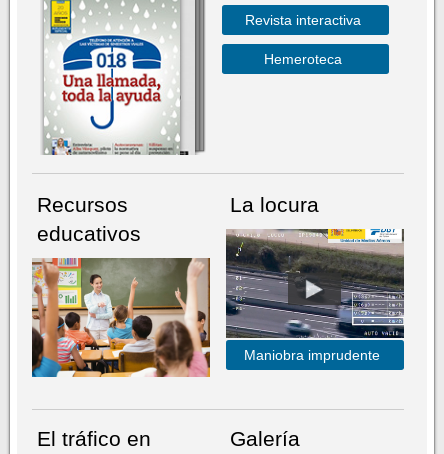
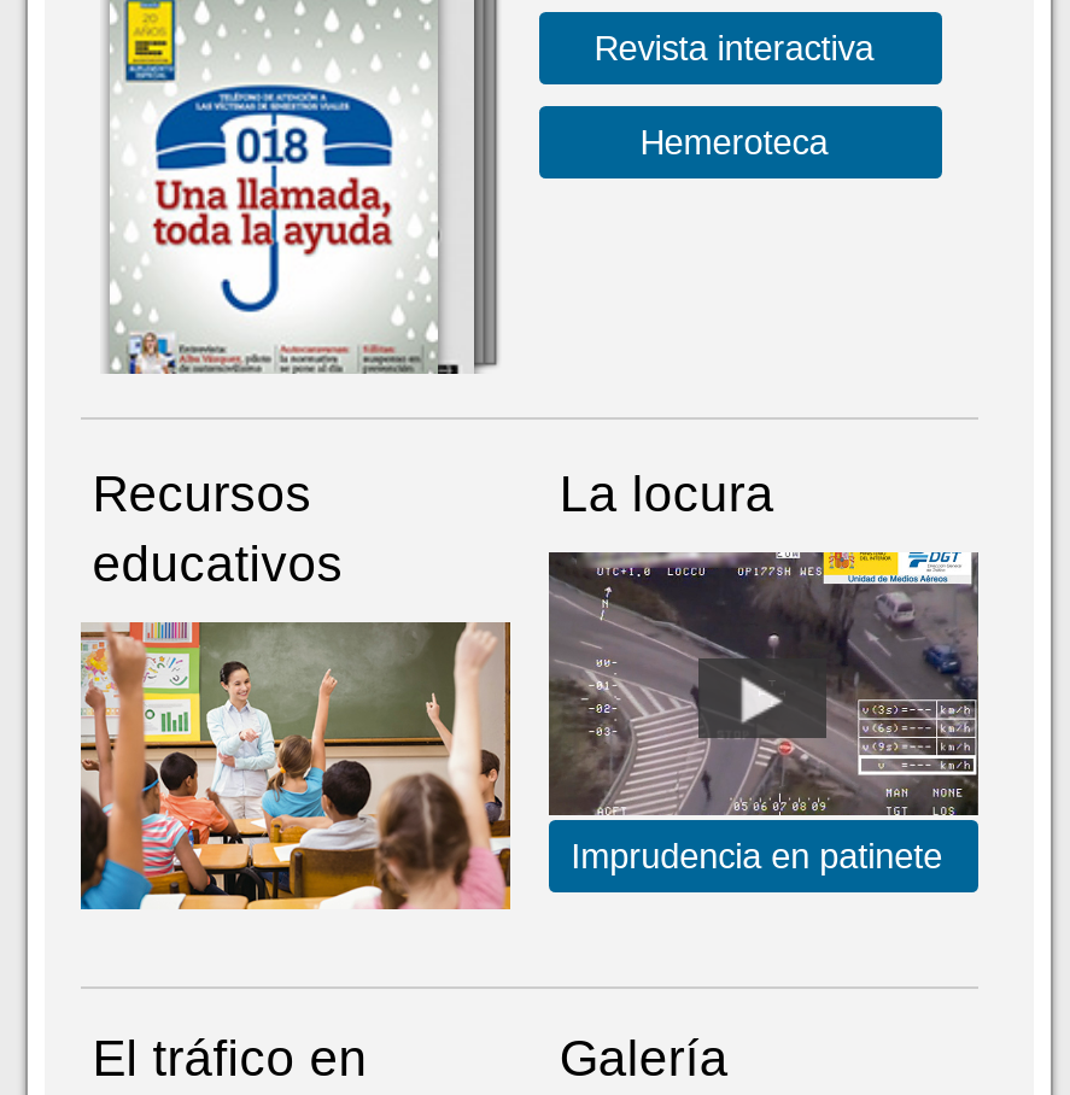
[226,228,404,363] [image] | Maniobra imprudente -> [549,550,978,876] [image] | Imprudencia en patinete

